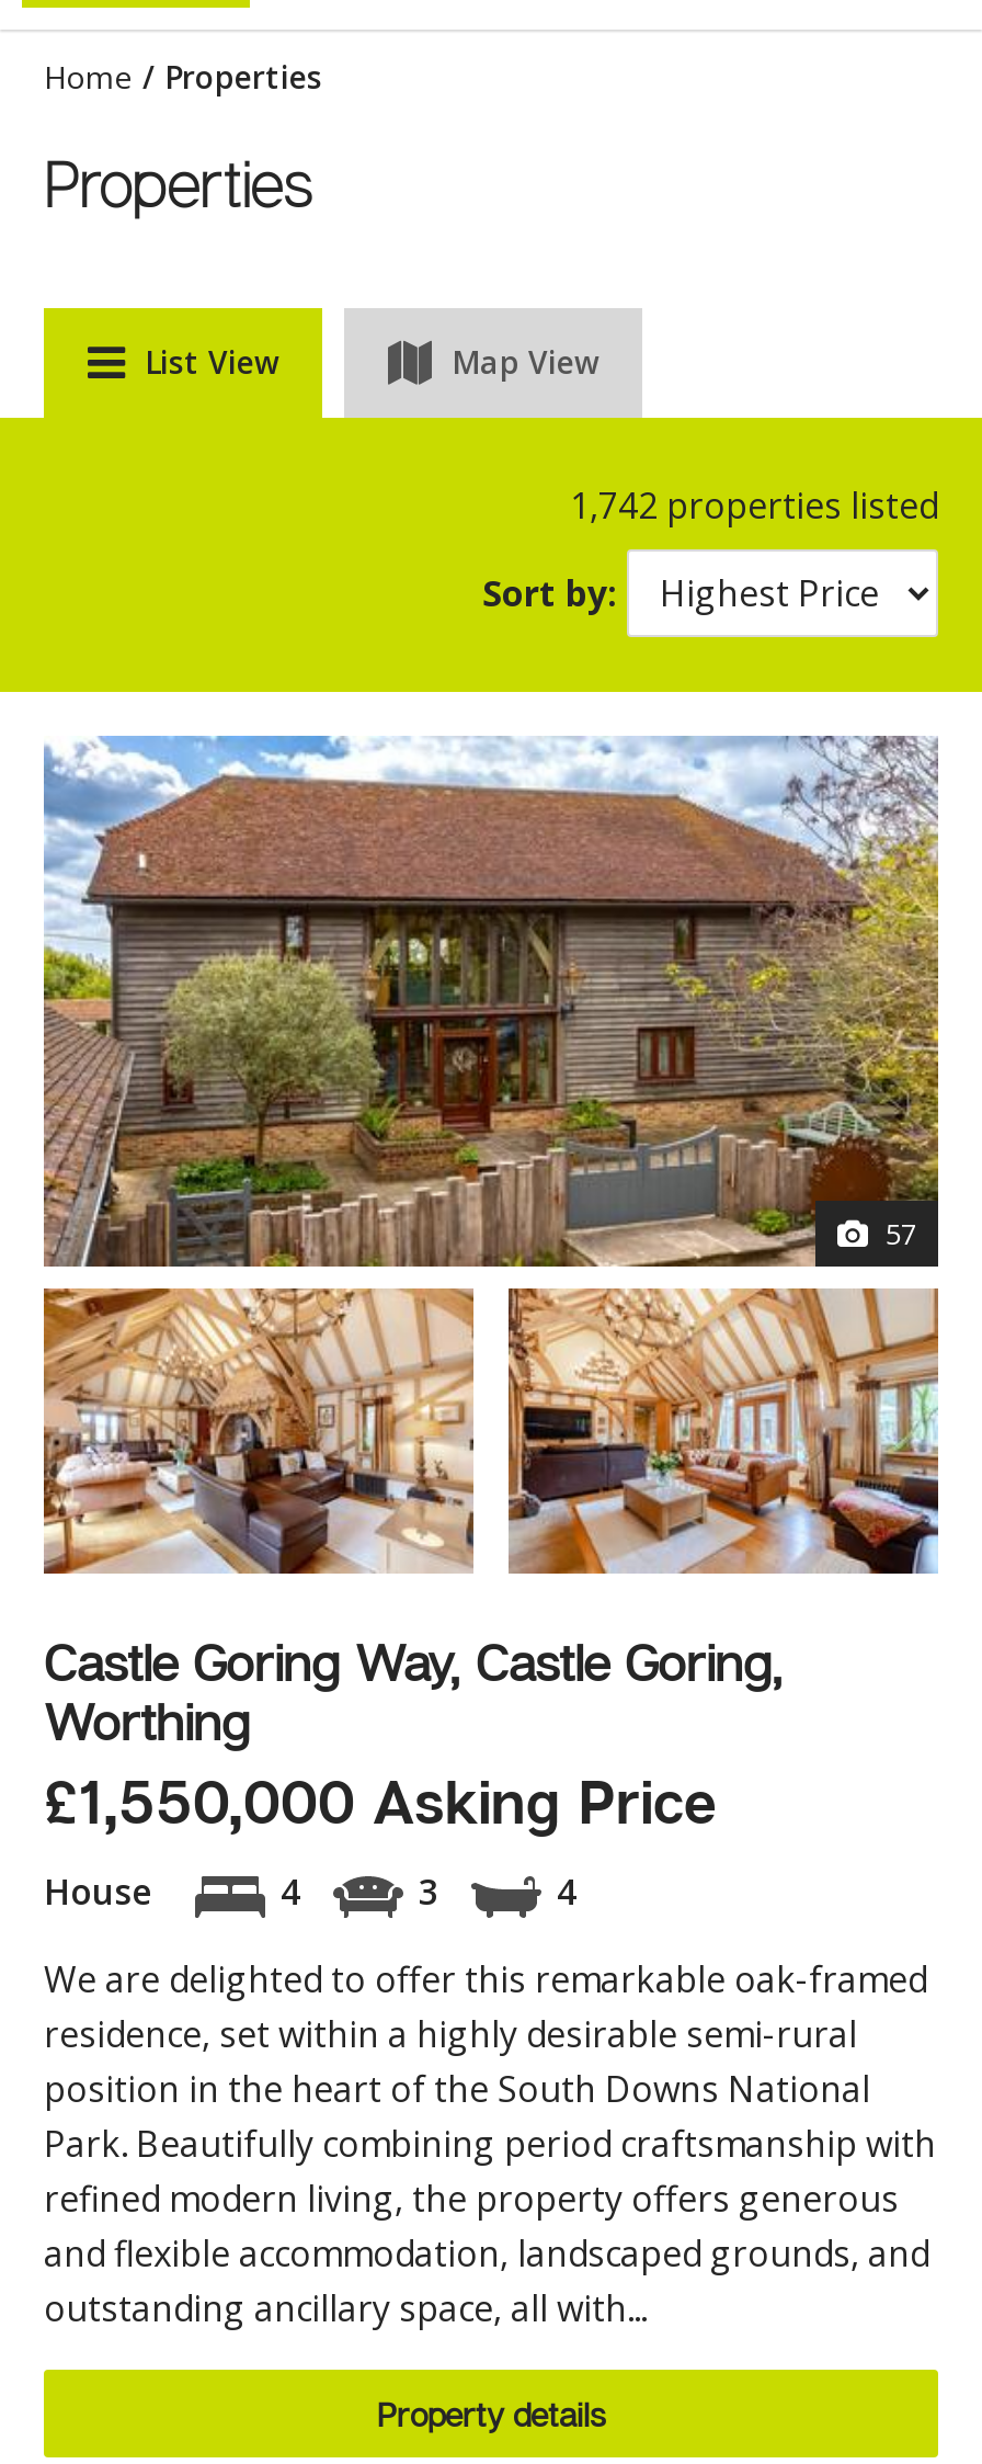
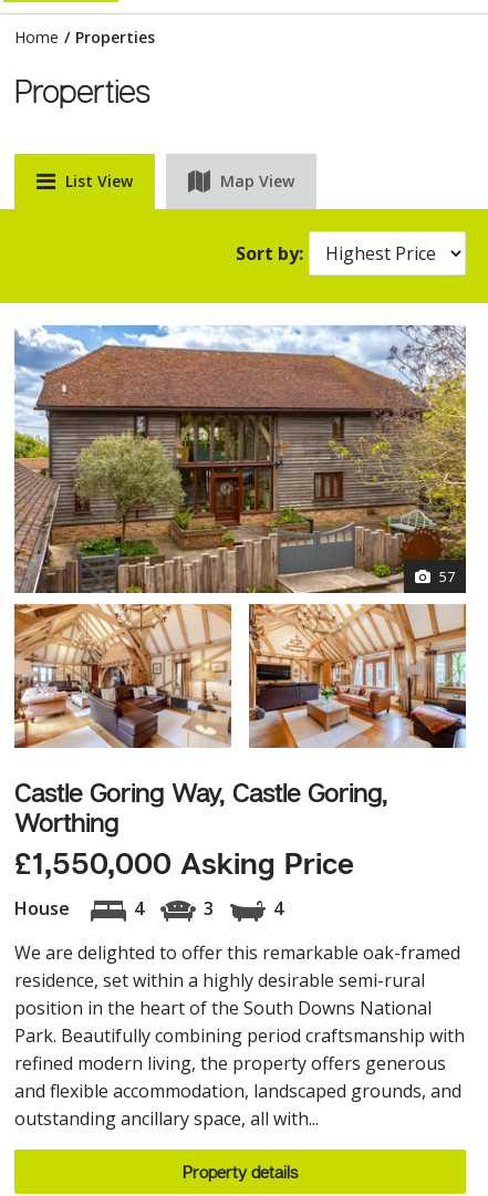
[570,481,938,530] 1,742 properties listed -> none

